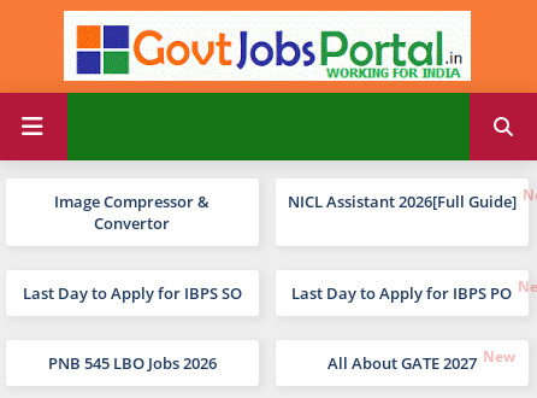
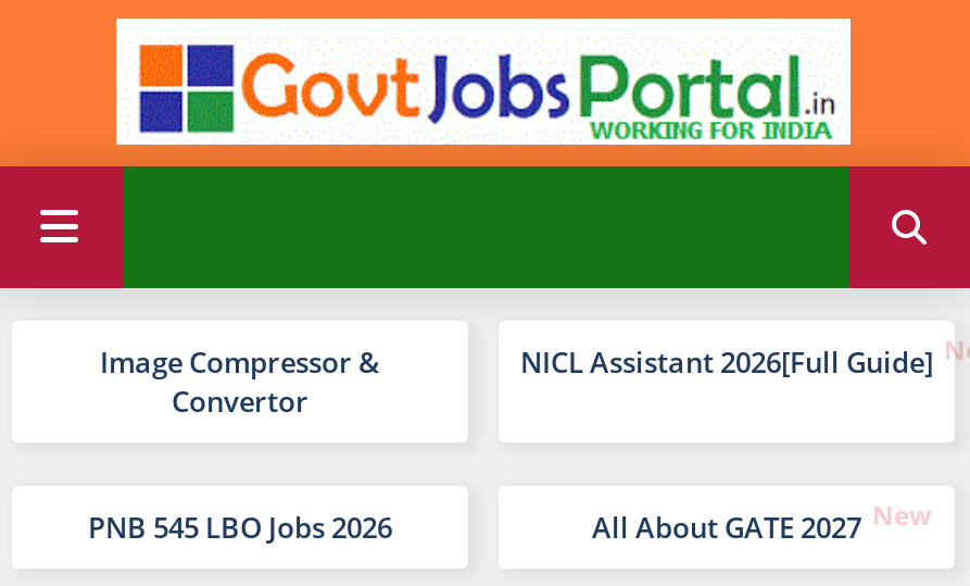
[23,282,512,304] Last Day to Apply for IBPS SO | Last Day to Apply for IBPS PO -> none

